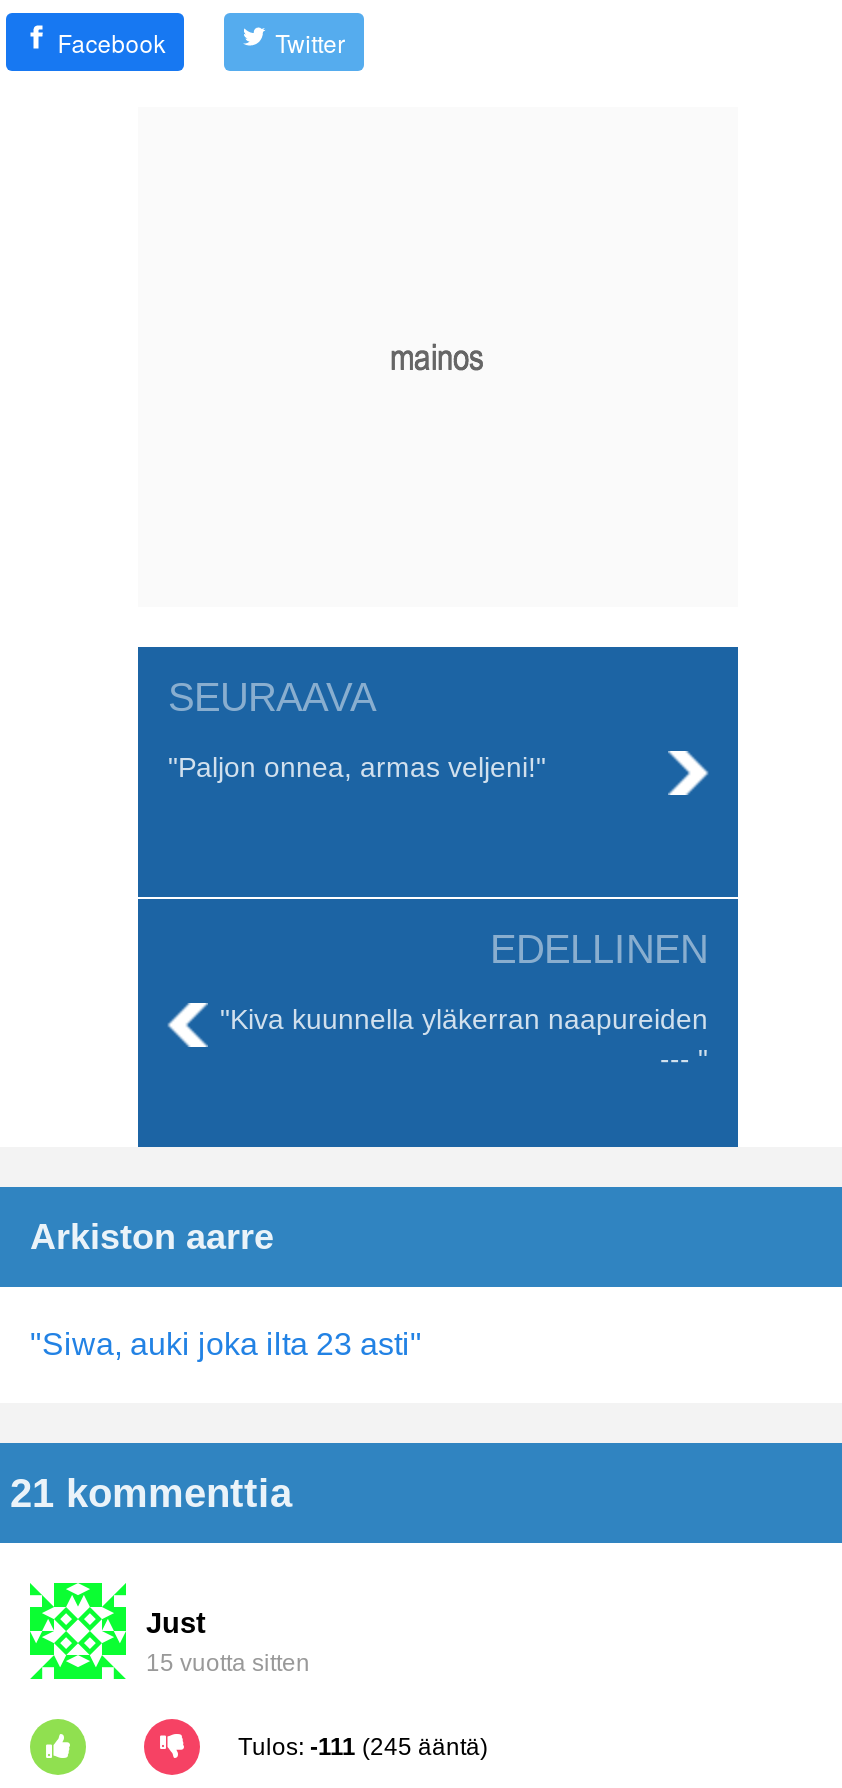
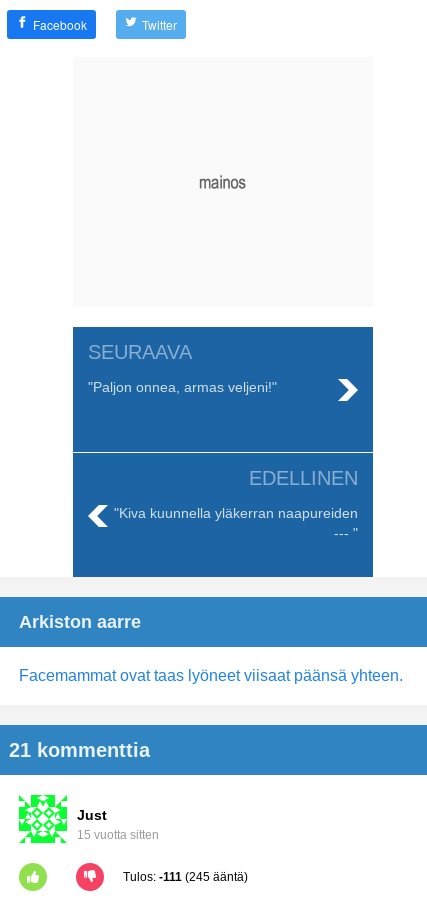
[30,1326,422,1360] "Siwa, auki joka ilta 23 asti" -> [19,667,403,684] Facemammat ovat taas lyöneet viisaat päänsä yhteen.

